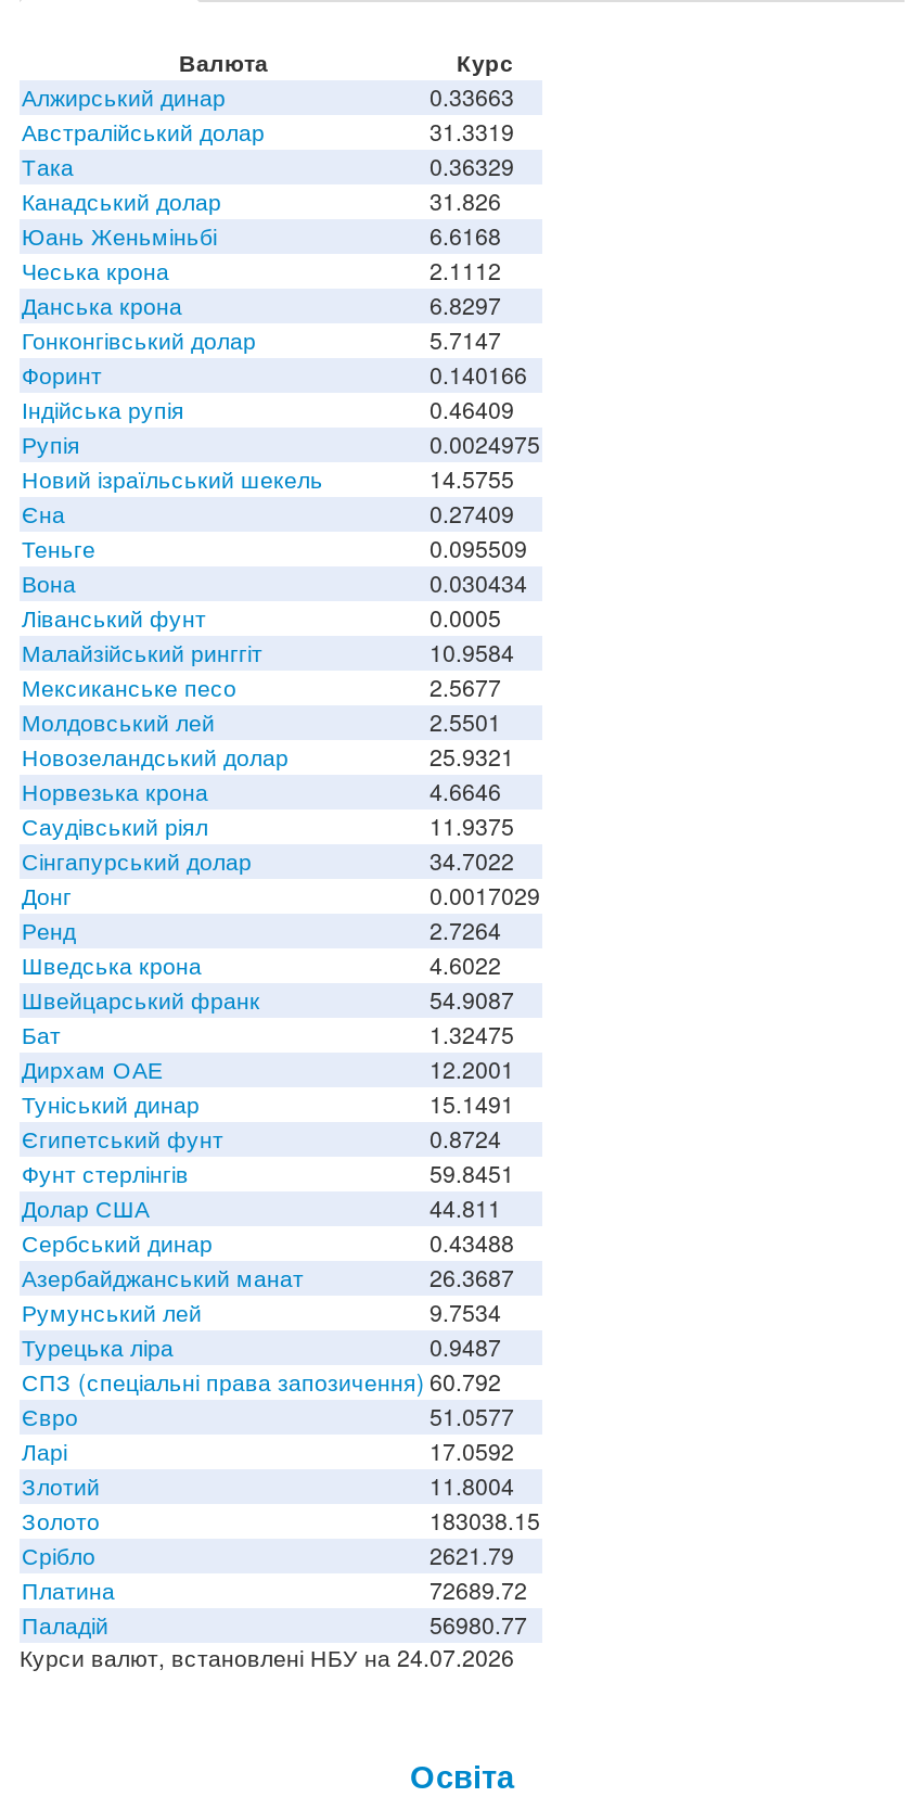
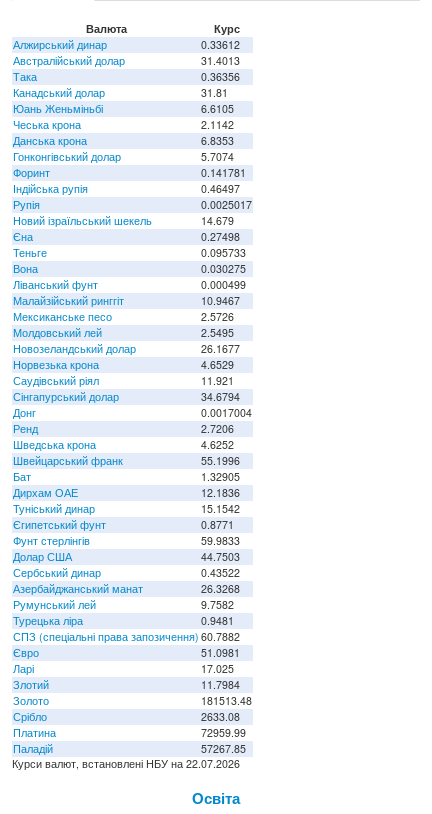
[430,81,514,114] 0.33663 -> [201,37,240,52] 0.33612
[430,116,514,148] 31.3319 -> [201,53,240,68] 31.4013
[430,150,514,183] 0.36329 -> [201,69,240,84] 0.36356
[430,185,501,218] 31.826 -> [201,85,228,100] 31.81
[430,220,501,252] 6.6168 -> [201,101,234,116] 6.6105
[430,255,501,287] 2.1112 -> [201,117,234,132] 2.1142
[430,289,501,322] 6.8297 -> [201,133,234,148] 6.8353
[430,324,501,357] 5.7147 -> [201,149,234,164] 5.7074
[430,359,527,391] 0.140166 -> [201,165,246,180] 0.141781
[430,393,514,426] 0.46409 -> [201,181,240,196] 0.46497
[430,428,540,461] 0.0024975 -> [201,197,252,212] 0.0025017
[430,463,514,495] 14.5755 -> [201,213,234,228] 14.679
[430,498,514,530] 0.27409 -> [201,229,240,244] 0.27498
[430,532,527,565] 0.095509 -> [201,245,246,260] 0.095733
[430,567,527,600] 0.030434 -> [201,261,246,276] 0.030275
[430,602,501,634] 0.0005 -> [201,277,246,292] 0.000499
[430,637,514,669] 10.9584 -> [201,293,240,308] 10.9467
[430,671,501,704] 2.5677 -> [201,309,234,324] 2.5726
[430,706,501,739] 2.5501 -> [201,325,234,340] 2.5495
[430,741,514,773] 25.9321 -> [201,341,240,356] 26.1677
[430,775,501,808] 4.6646 -> [201,357,234,372] 4.6529
[430,810,514,843] 11.9375 -> [201,373,234,388] 11.921
[430,845,514,877] 34.7022 -> [201,389,240,404] 34.6794
[430,880,540,912] 0.0017029 -> [201,405,252,420] 0.0017004
[430,914,501,947] 2.7264 -> [201,421,234,436] 2.7206
[430,949,501,982] 4.6022 -> [201,437,234,452] 4.6252
[430,984,514,1016] 54.9087 -> [201,453,240,468] 55.1996
[430,1019,514,1051] 1.32475 -> [201,469,240,484] 1.32905
[430,1053,514,1086] 12.2001 -> [201,485,240,500] 12.1836
[430,1088,514,1121] 15.1491 -> [201,501,240,516] 15.1542
[430,1123,501,1155] 0.8724 -> [201,517,234,532] 0.8771
[430,1157,514,1190] 59.8451 -> [201,533,240,548] 59.9833
[430,1192,501,1225] 44.811 -> [201,549,240,564] 44.7503
[430,1227,514,1259] 0.43488 -> [201,565,240,580] 0.43522
[430,1262,514,1294] 26.3687 -> [201,581,240,596] 26.3268
[430,1296,501,1329] 9.7534 -> [201,597,234,612] 9.7582
[430,1331,501,1364] 0.9487 -> [201,613,234,628] 0.9481
[22,1366,501,1398] СПЗ (спеціальні права запозичення) 60.792 -> [13,629,240,644] СПЗ (спеціальні права запозичення) 60.7882
[430,1400,514,1433] 51.0577 -> [201,645,240,660] 51.0981
[430,1435,514,1468] 17.0592 -> [201,661,234,676] 17.025
[430,1470,514,1502] 11.8004 -> [201,677,240,692] 11.7984
[430,1505,540,1537] 183038.15 -> [201,693,252,708] 181513.48
[430,1539,514,1572] 2621.79 -> [201,709,240,724] 2633.08
[430,1574,527,1607] 72689.72 -> [201,725,246,740] 72959.99
[430,1609,527,1641] 56980.77 -> [201,741,246,756] 57267.85
[20,1641,514,1674] Курси валют, встановлені НБУ на 24.07.2026 -> [12,756,240,771] Курси валют, встановлені НБУ на 22.07.2026

